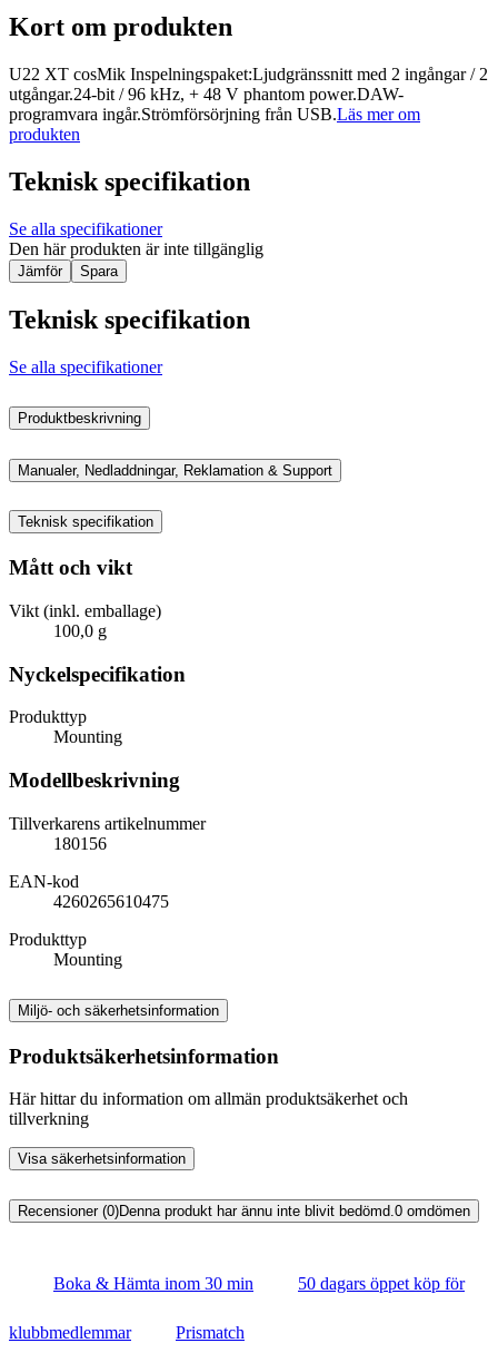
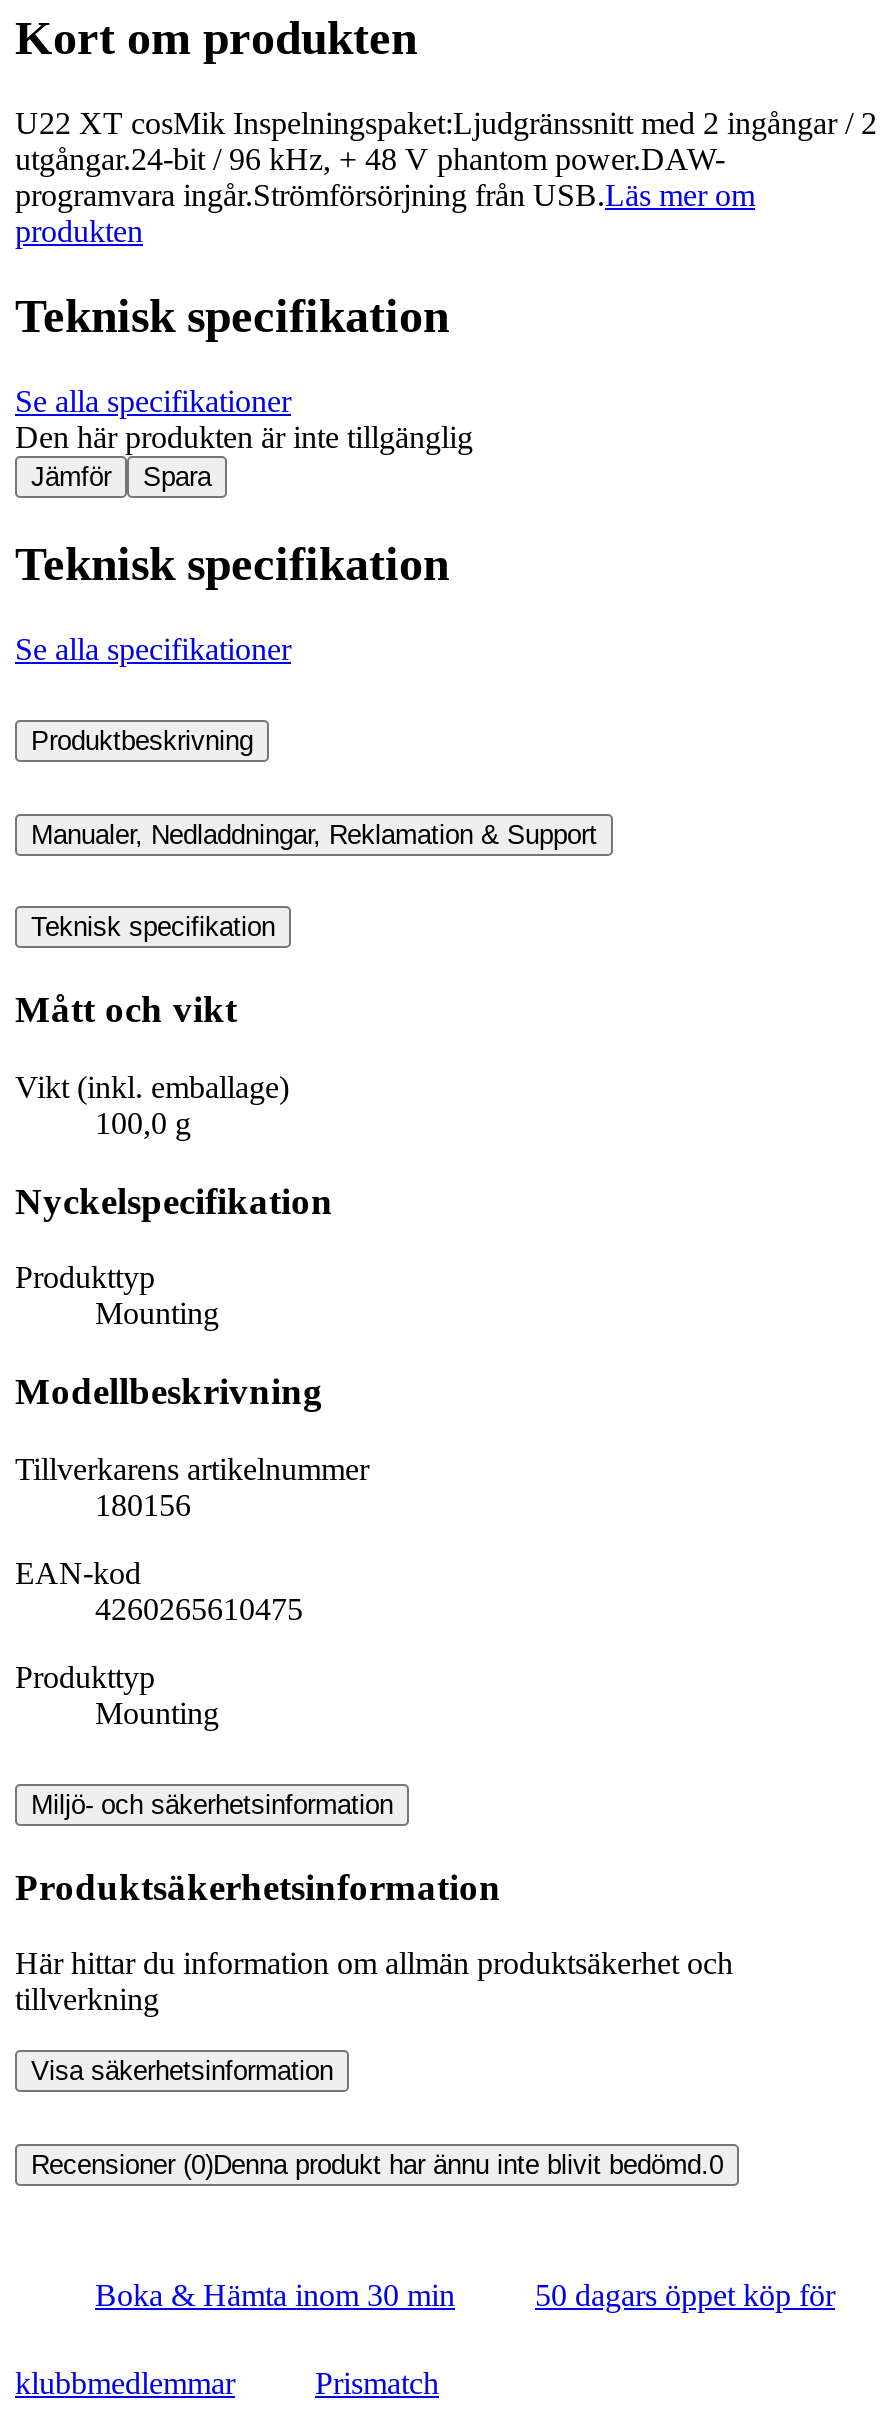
[18,1203,470,1220] Recensioner (0)Denna produkt har ännu inte blivit bedömd.0 omdömen -> [31,2151,723,2181] Recensioner (0)Denna produkt har ännu inte blivit bedömd.0

